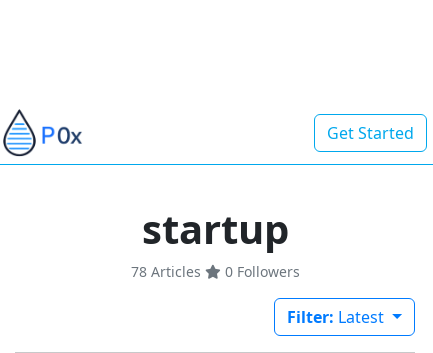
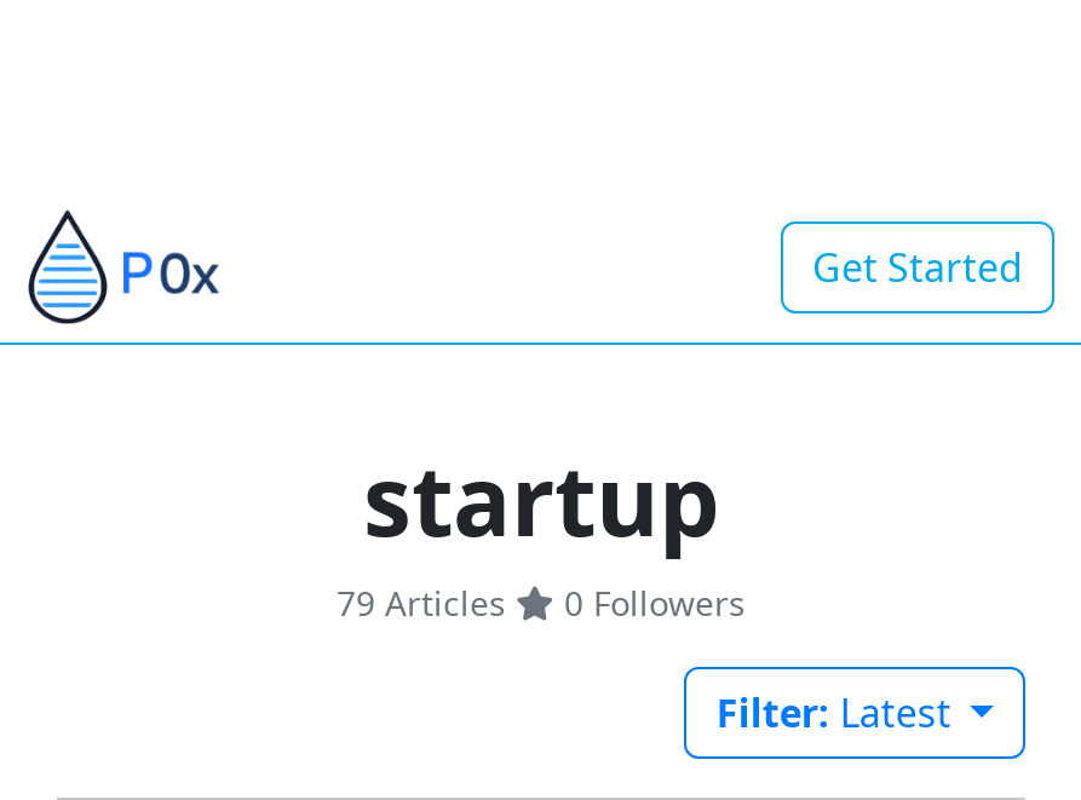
[130,262,299,281] 78 Articles 0 Followers -> [337,579,746,625] 79 Articles 0 Followers

